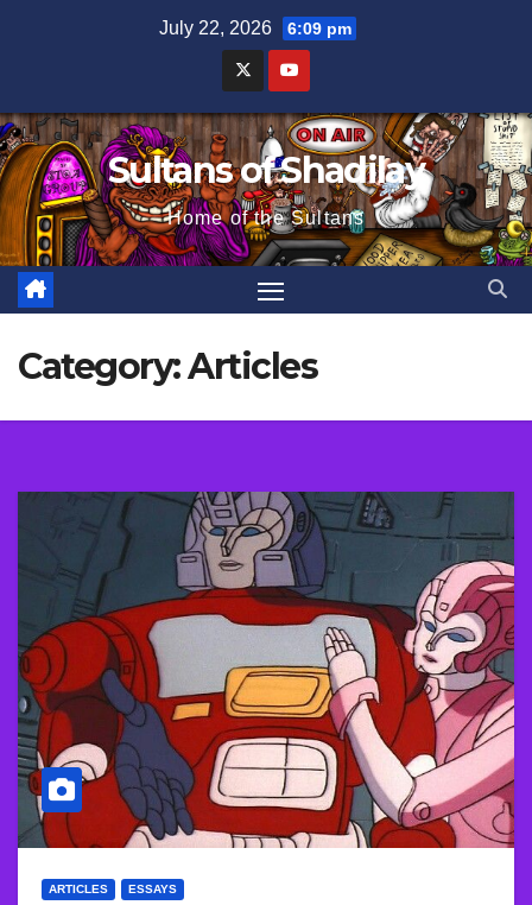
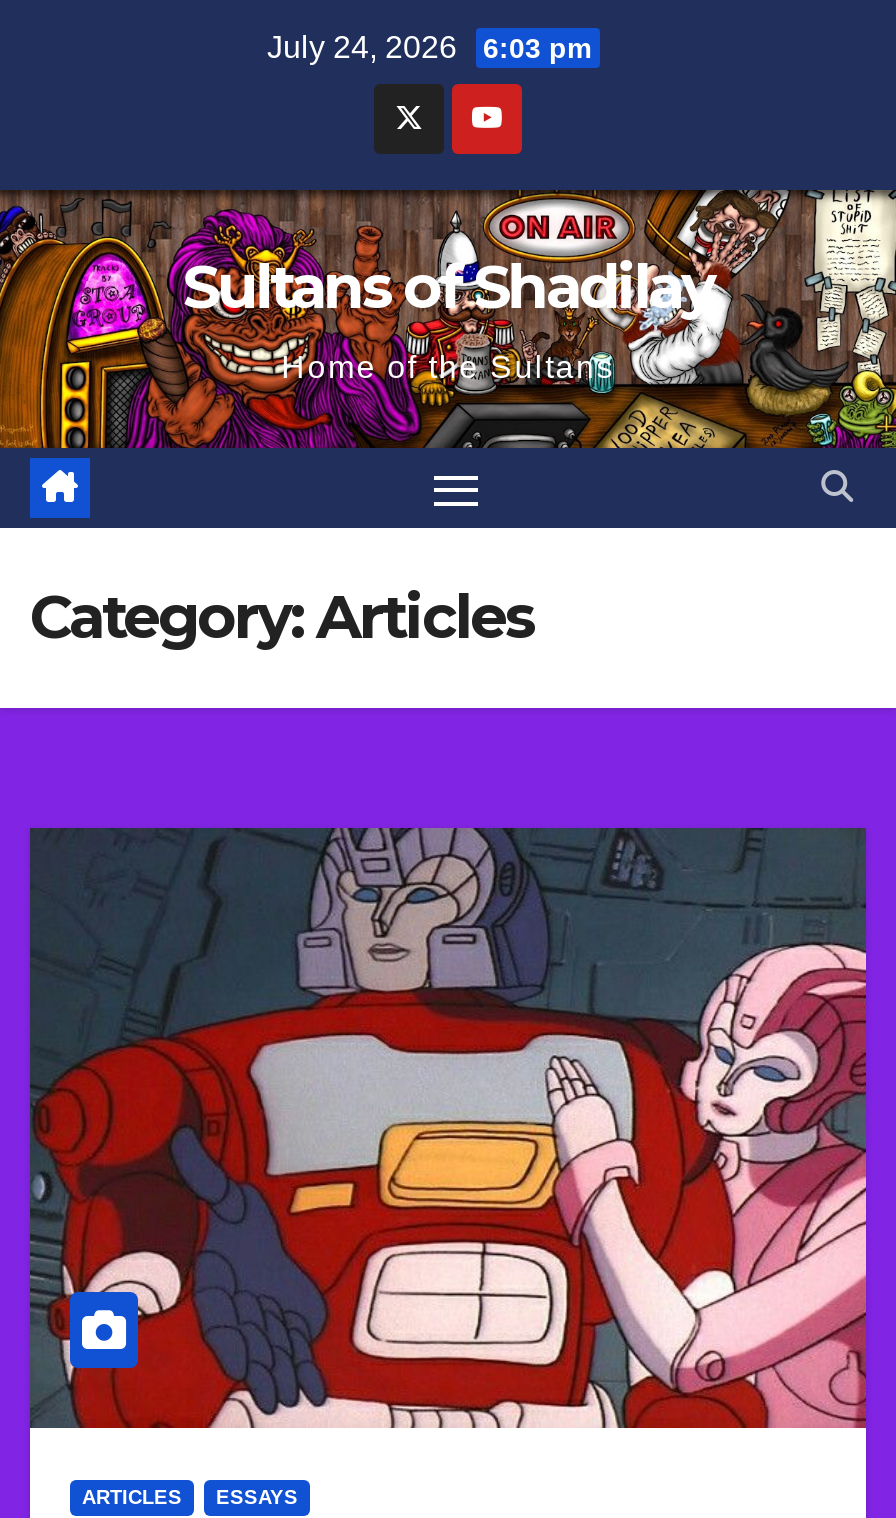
[159,18,351,38] July 22, 2026 6:09 pm -> [267,30,591,64] July 24, 2026 6:03 pm

